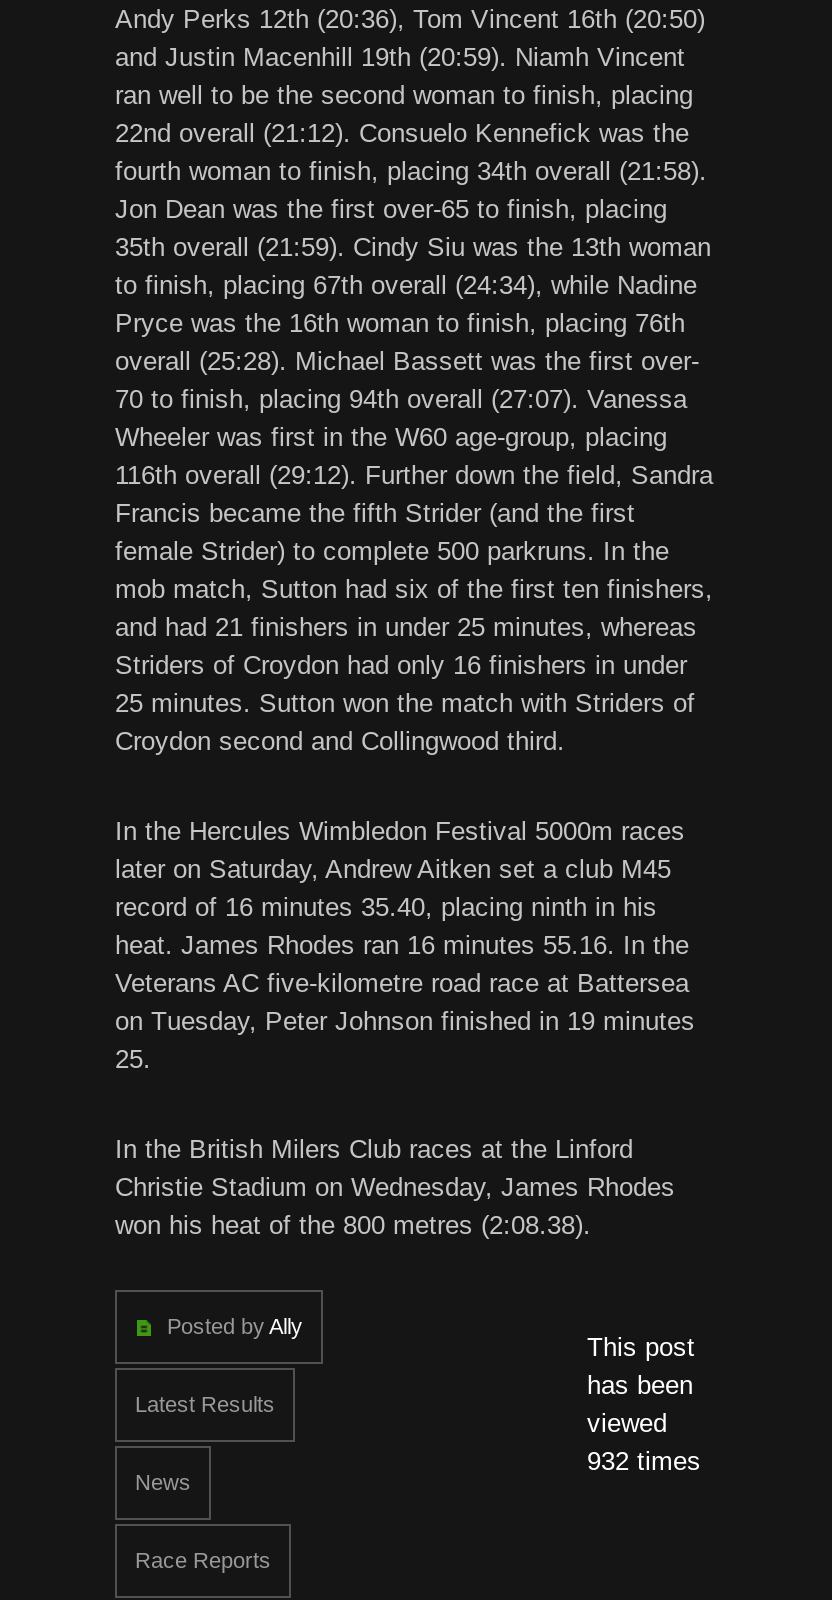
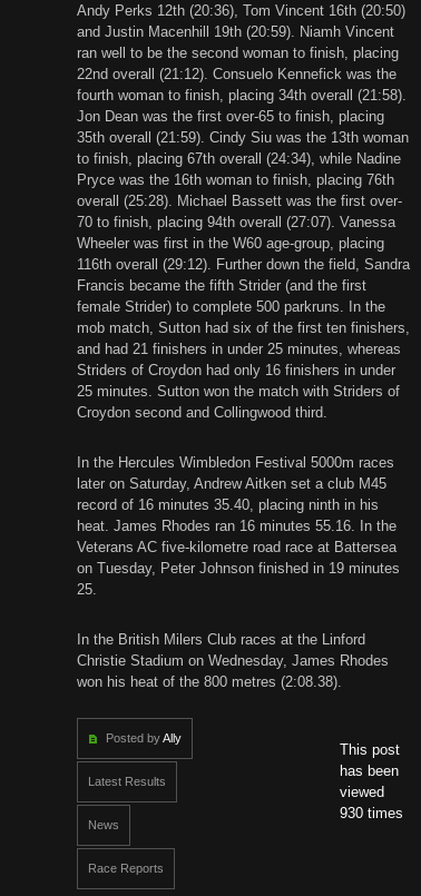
[587,1446,701,1476] 932 times -> [340,805,403,821] 930 times

